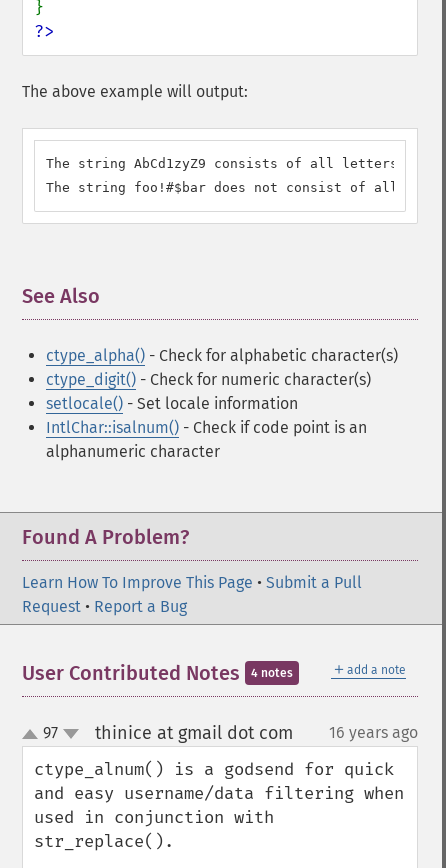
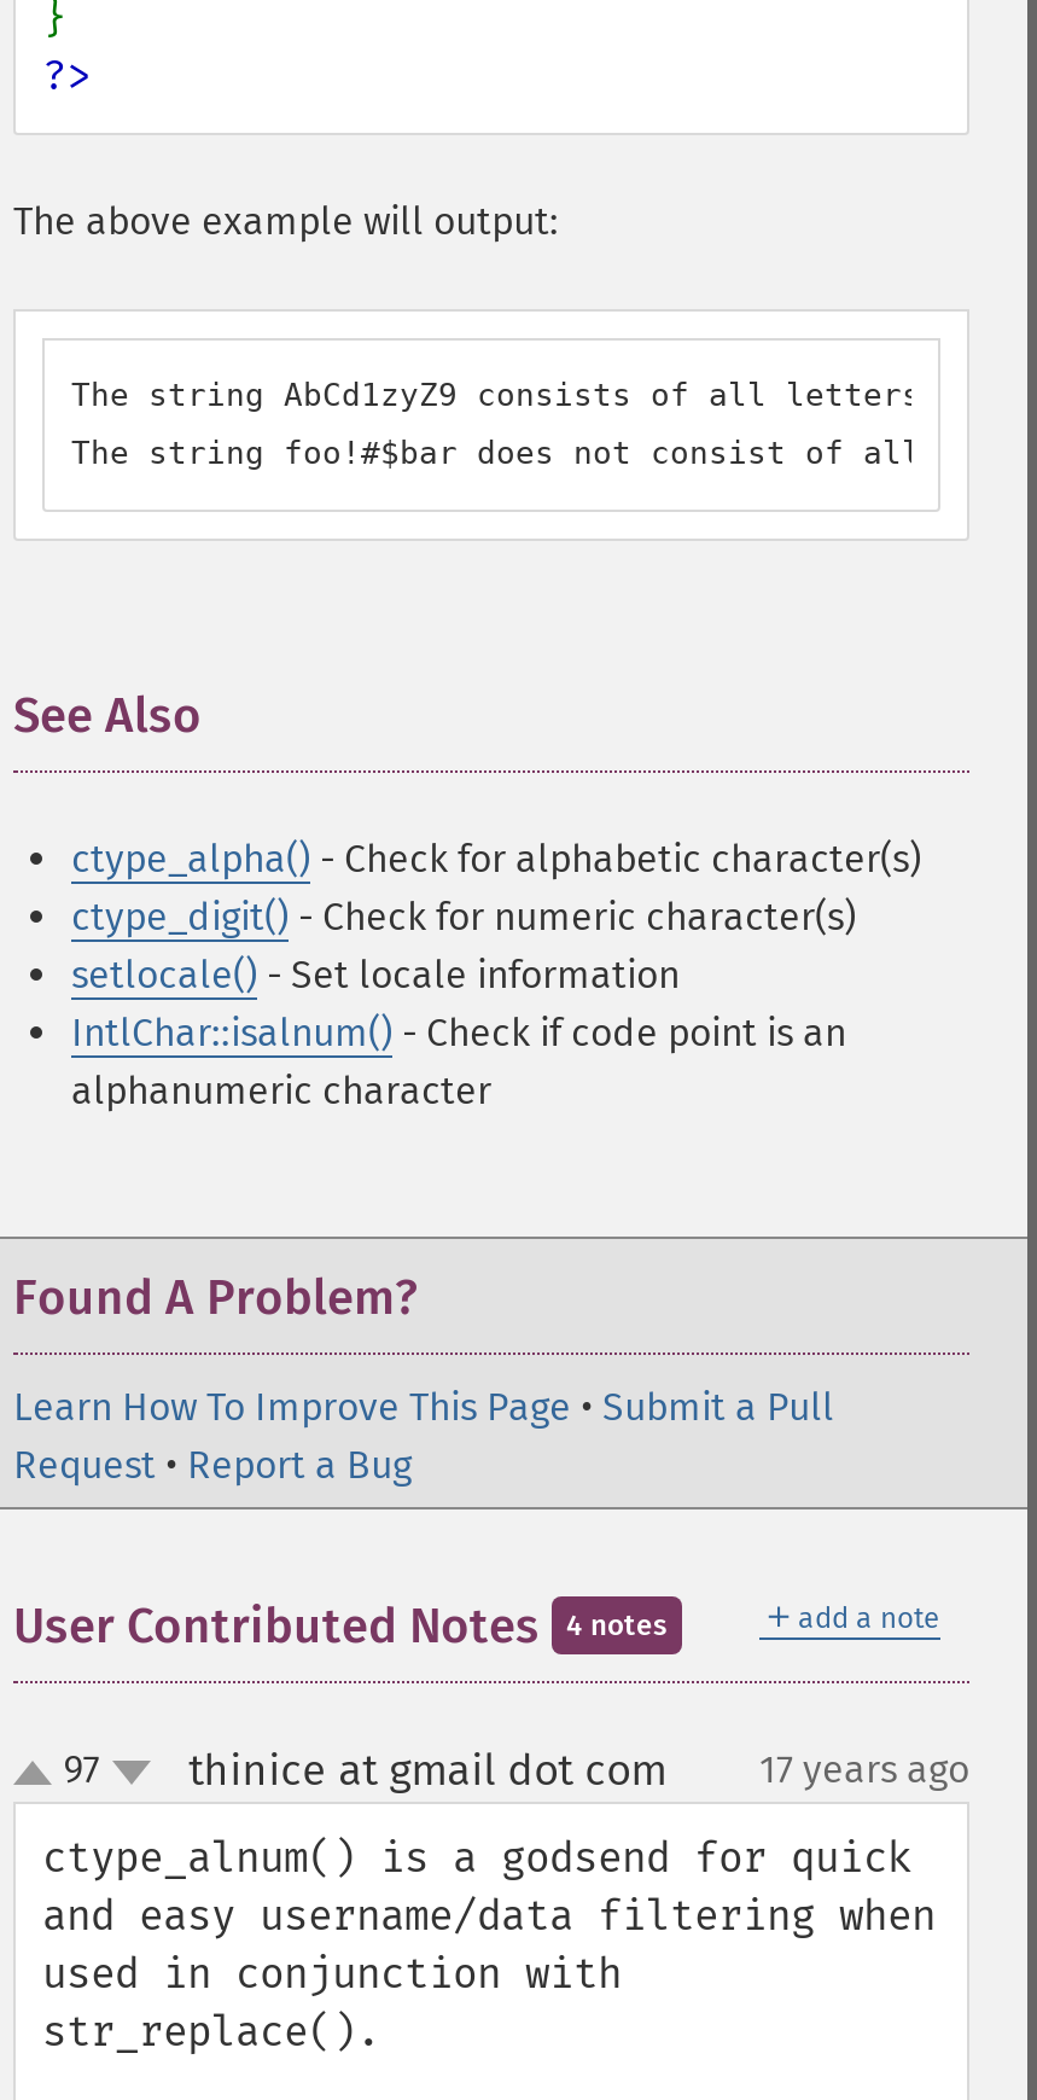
[329,723,418,742] 16 years ago -> [759,1746,969,1792] 17 years ago

